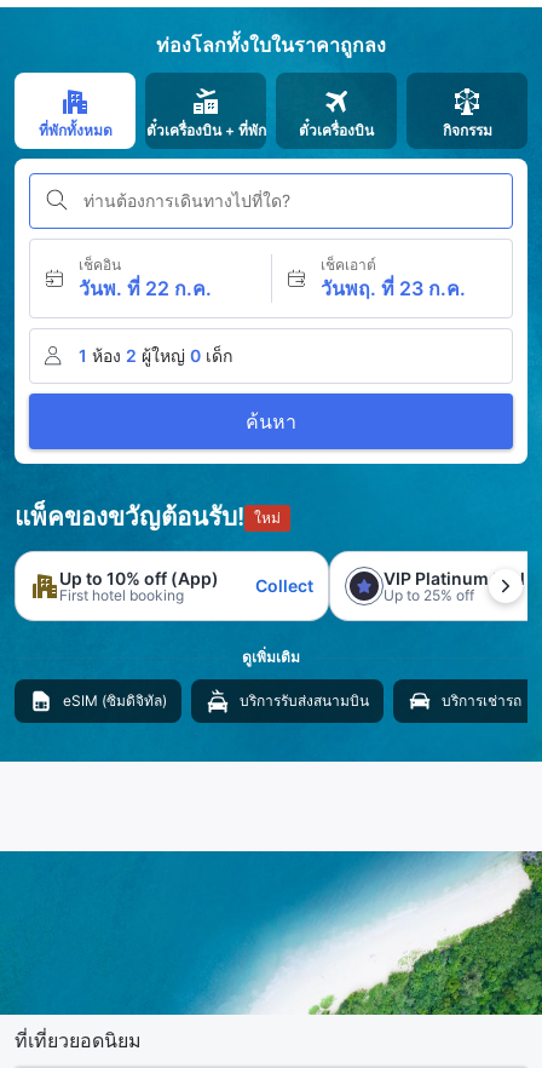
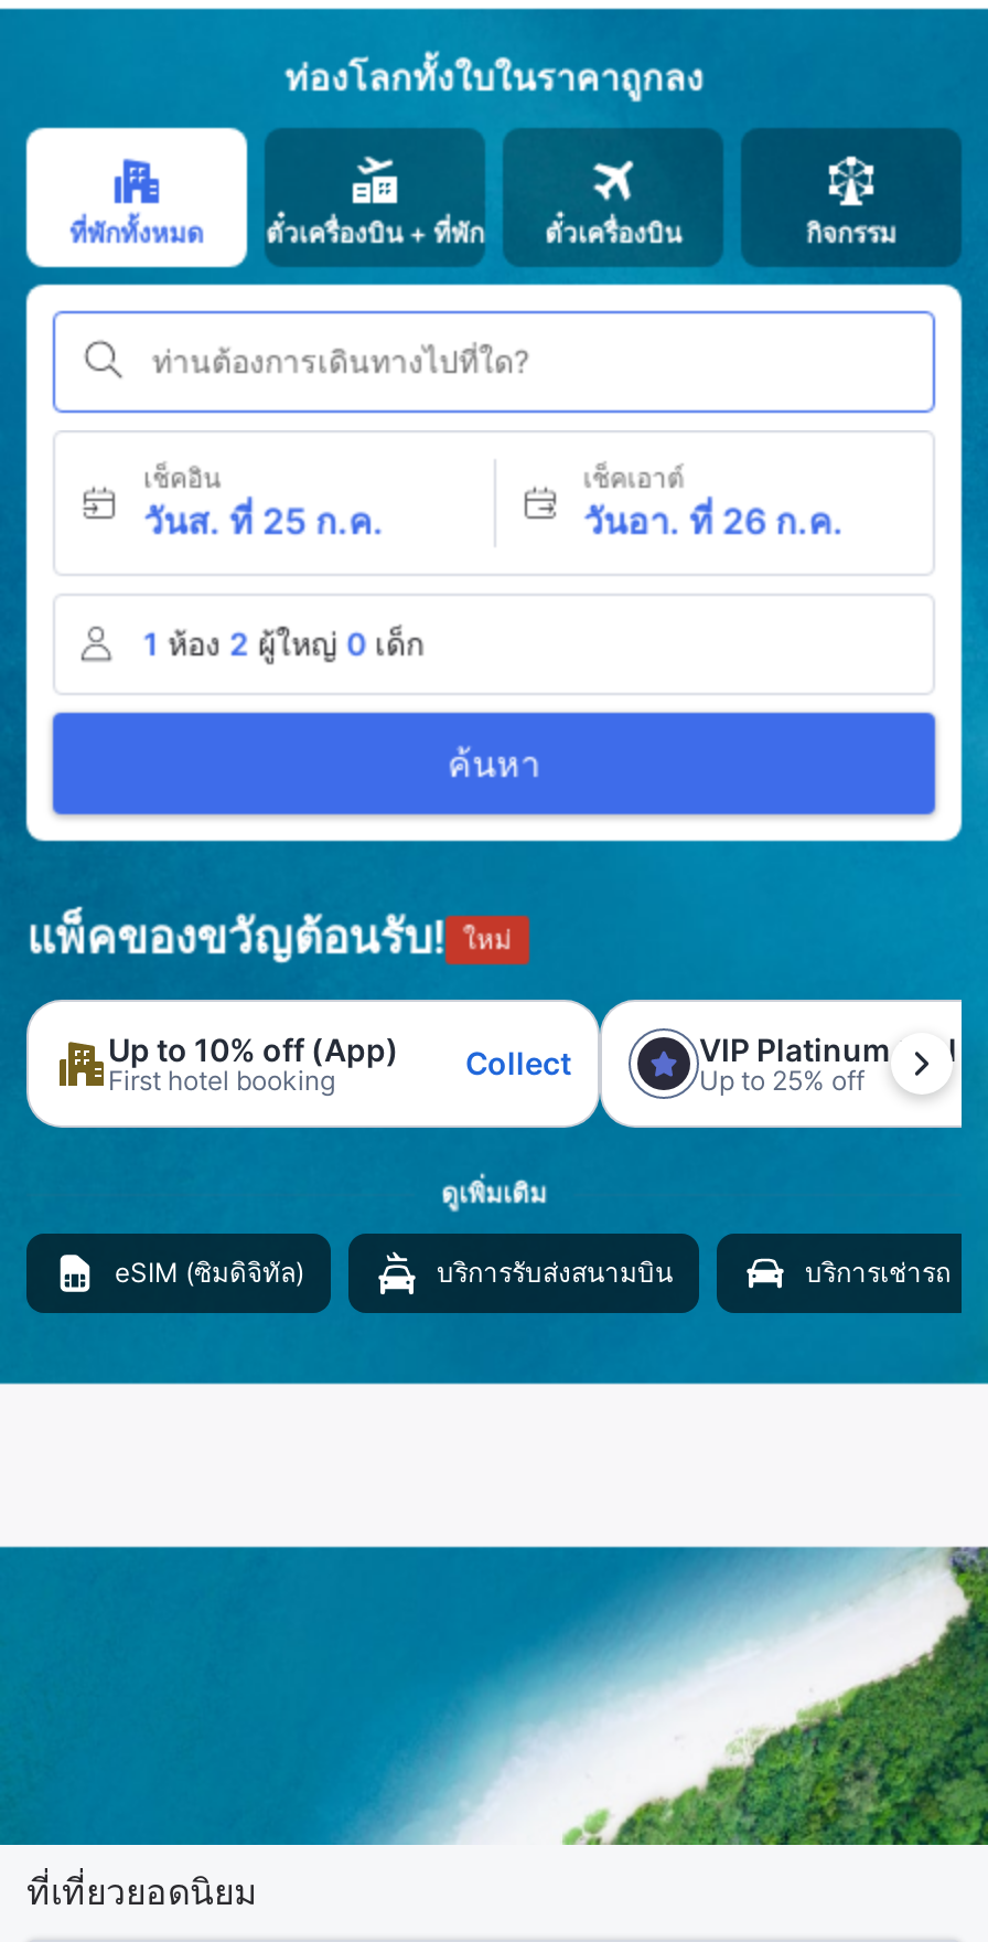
[79,276,212,300] วันพ. ที่ 22 ก.ค. -> [143,499,384,543] วันส. ที่ 25 ก.ค.
[320,276,465,300] วันพฤ. ที่ 23 ก.ค. -> [583,499,844,543] วันอา. ที่ 26 ก.ค.

